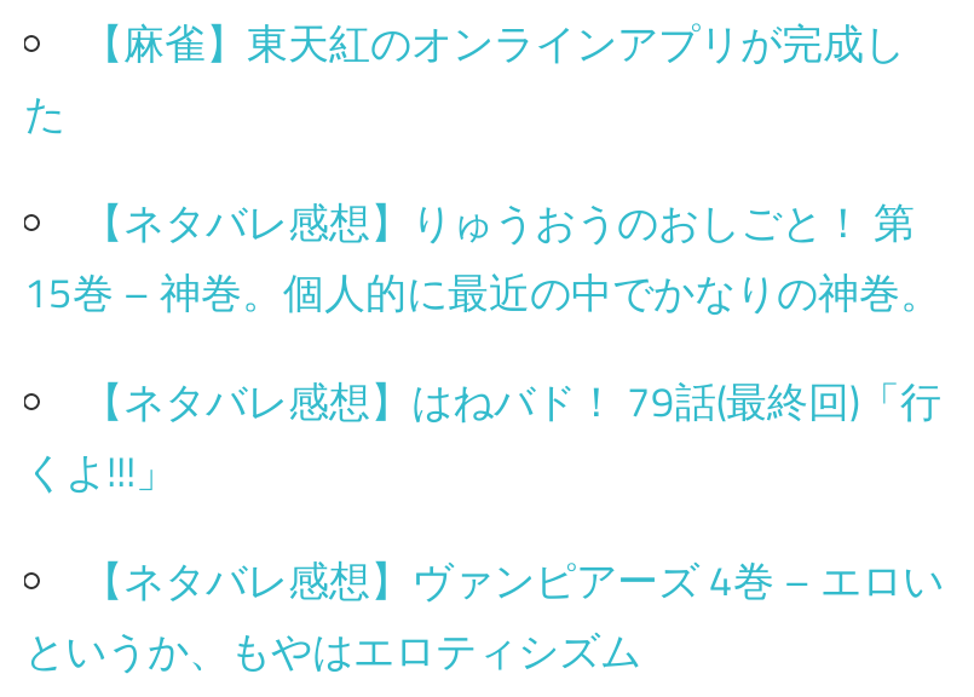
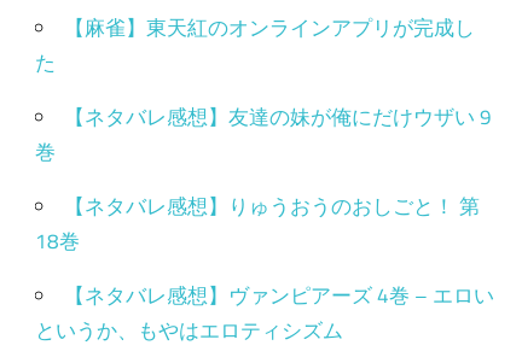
none -> [35,101,492,168] 【ネタバレ感想】友達の妹が俺にだけウザい 9 | 巻
moved [82,191,915,254] -> [64,191,480,222]: 【ネタバレ感想】りゅうおうのおしごと！ 第
[24,262,941,504] 15巻 – 神巻。個人的に最近の中でかなりの神巻。 | 【ネタバレ感想】はねバド！ 79話(最終回)「行 | くよ!!!」 -> [35,226,80,257] 18巻

